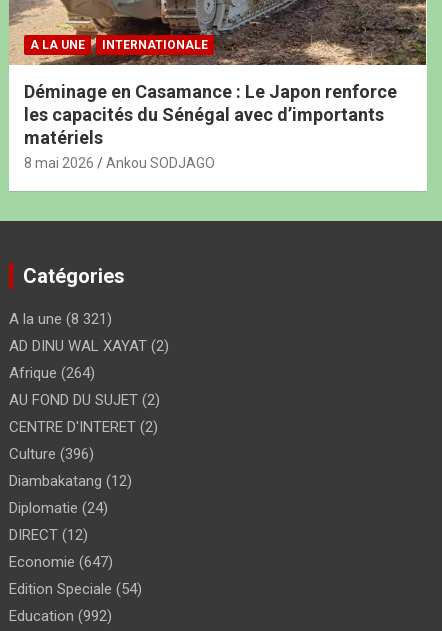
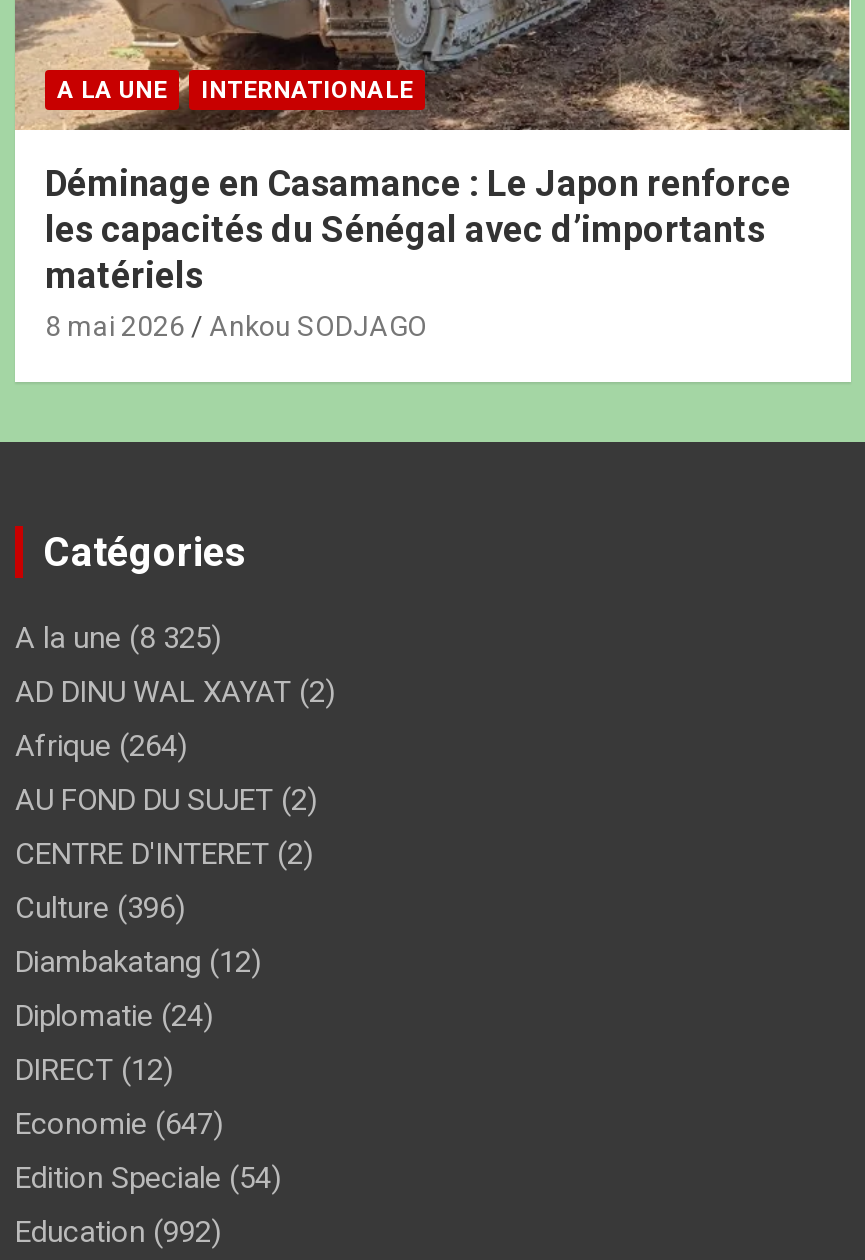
[9,310,112,328] A la une (8 321) -> [15,620,221,656] A la une (8 325)

